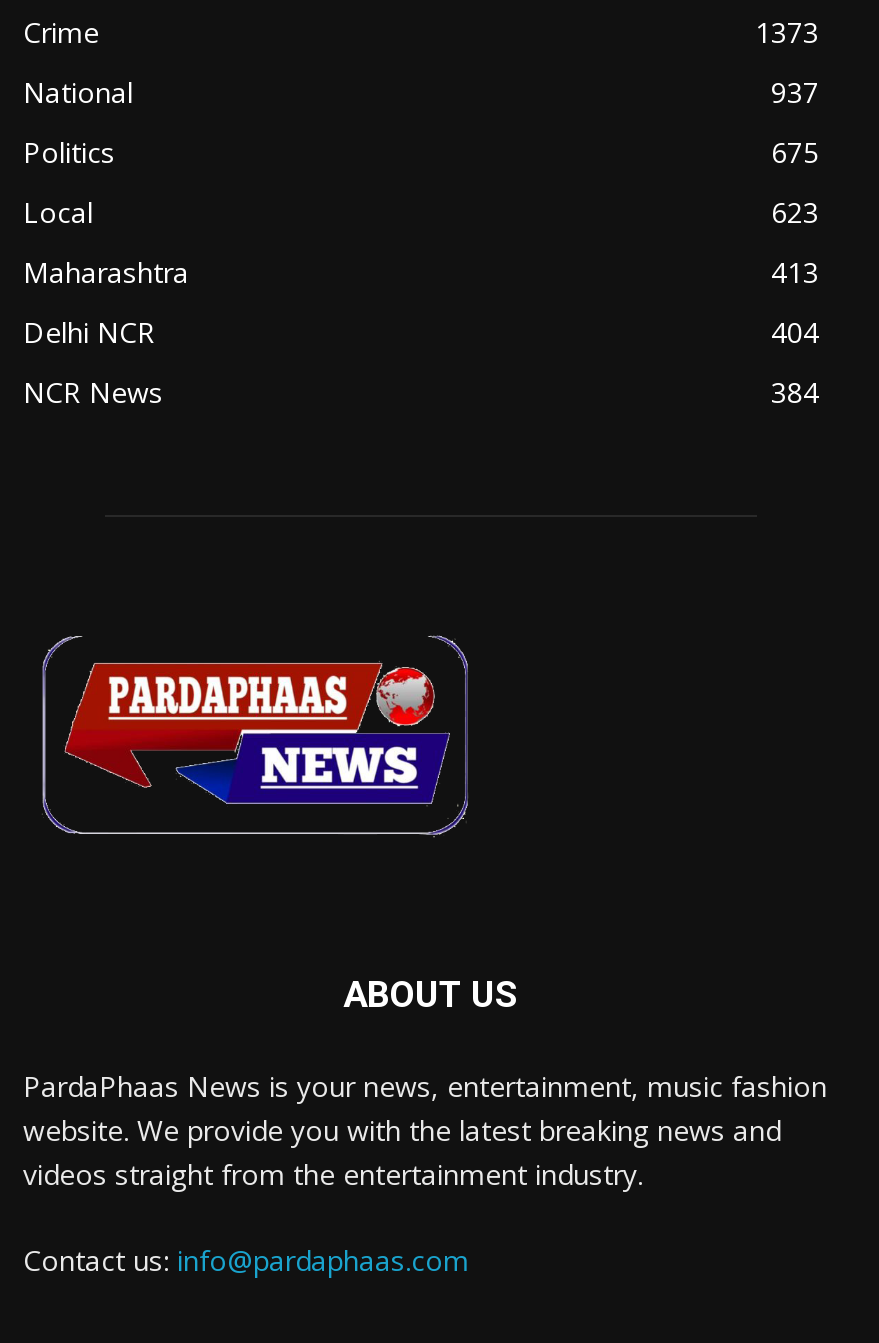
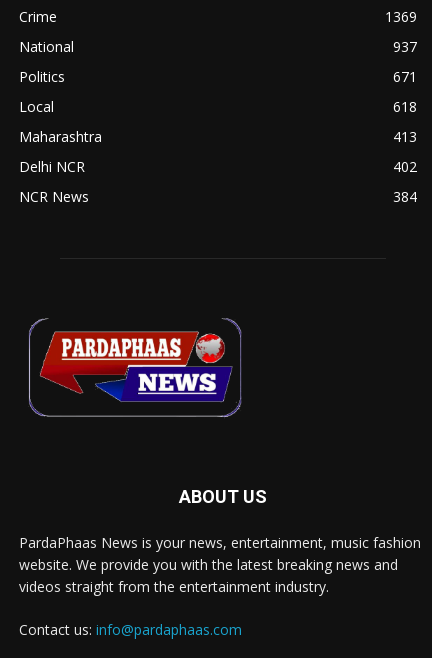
[755,13,819,51] 1373 -> [385,7,417,26] 1369
[771,133,819,171] 675 -> [393,67,417,86] 671
[771,193,819,231] 623 -> [393,97,417,116] 618
[771,313,819,351] 404 -> [393,157,417,176] 402

